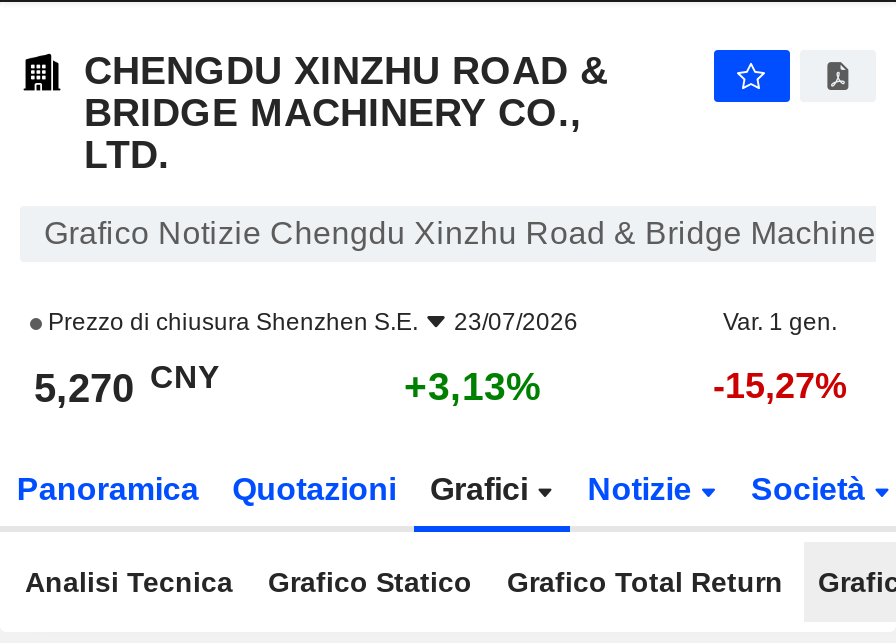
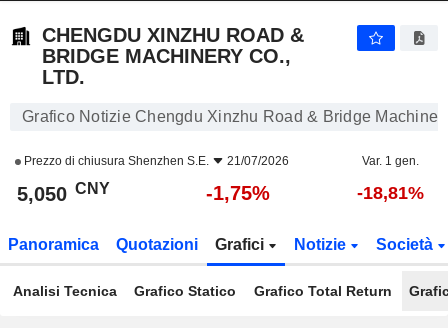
[42,308,578,336] Prezzo di chiusura Shenzhen S.E. 23/07/2026 -> [21,154,289,168] Prezzo di chiusura Shenzhen S.E. 21/07/2026
[34,359,220,410] 5,270 CNY -> [17,179,110,205] 5,050 CNY
[404,364,542,408] +3,13% -> [206,182,270,204] -1,75%
[713,366,847,406] -15,27% -> [356,183,423,203] -18,81%

